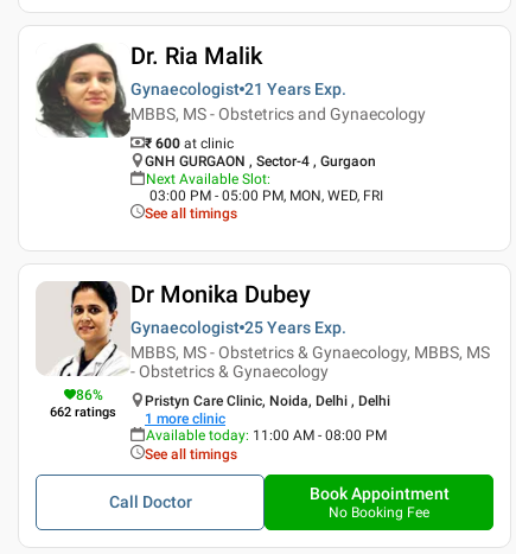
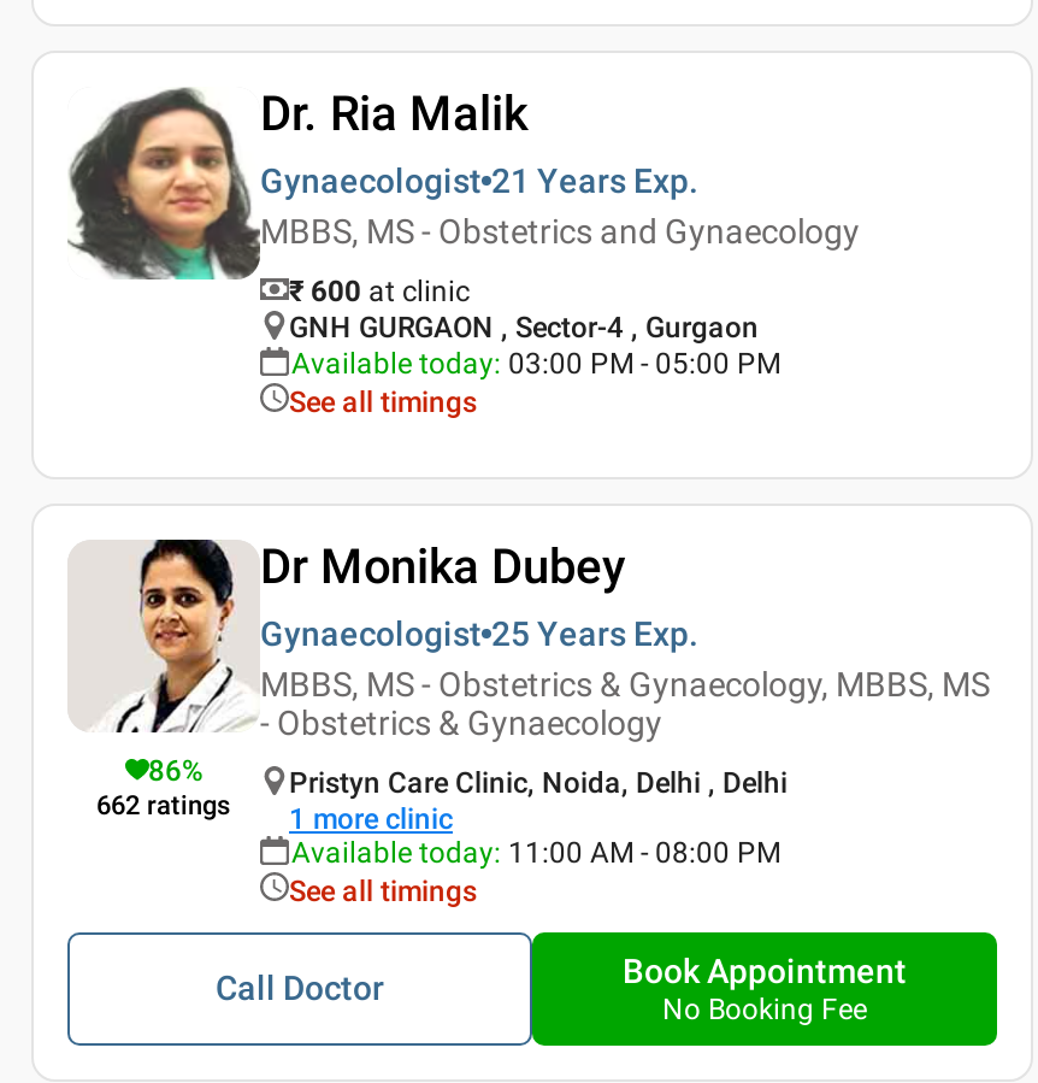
[146,170,383,203] Next Available Slot: | 03:00 PM - 05:00 PM, MON, WED, FRI -> [291,346,780,379] Available today: 03:00 PM - 05:00 PM

